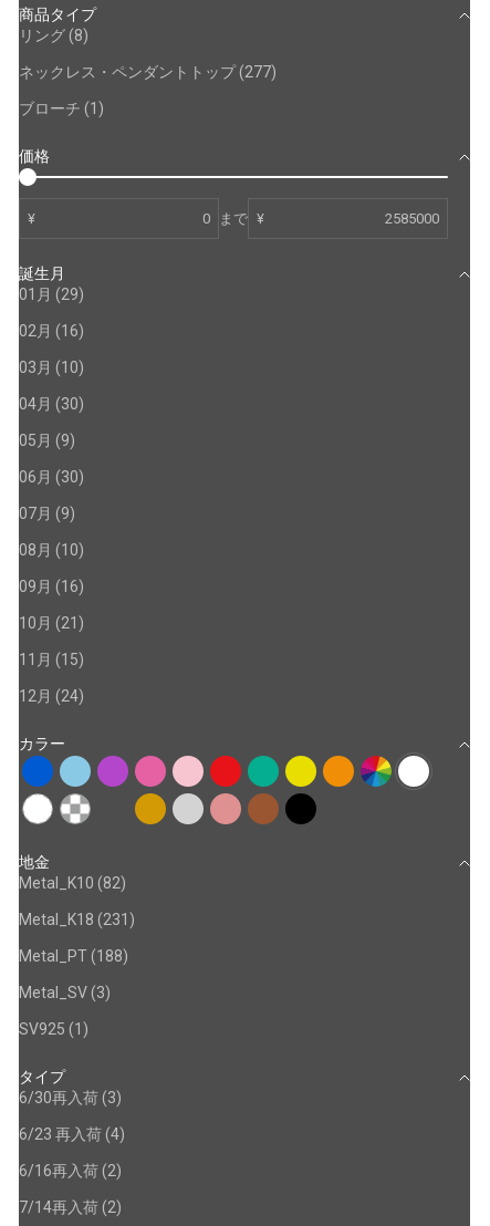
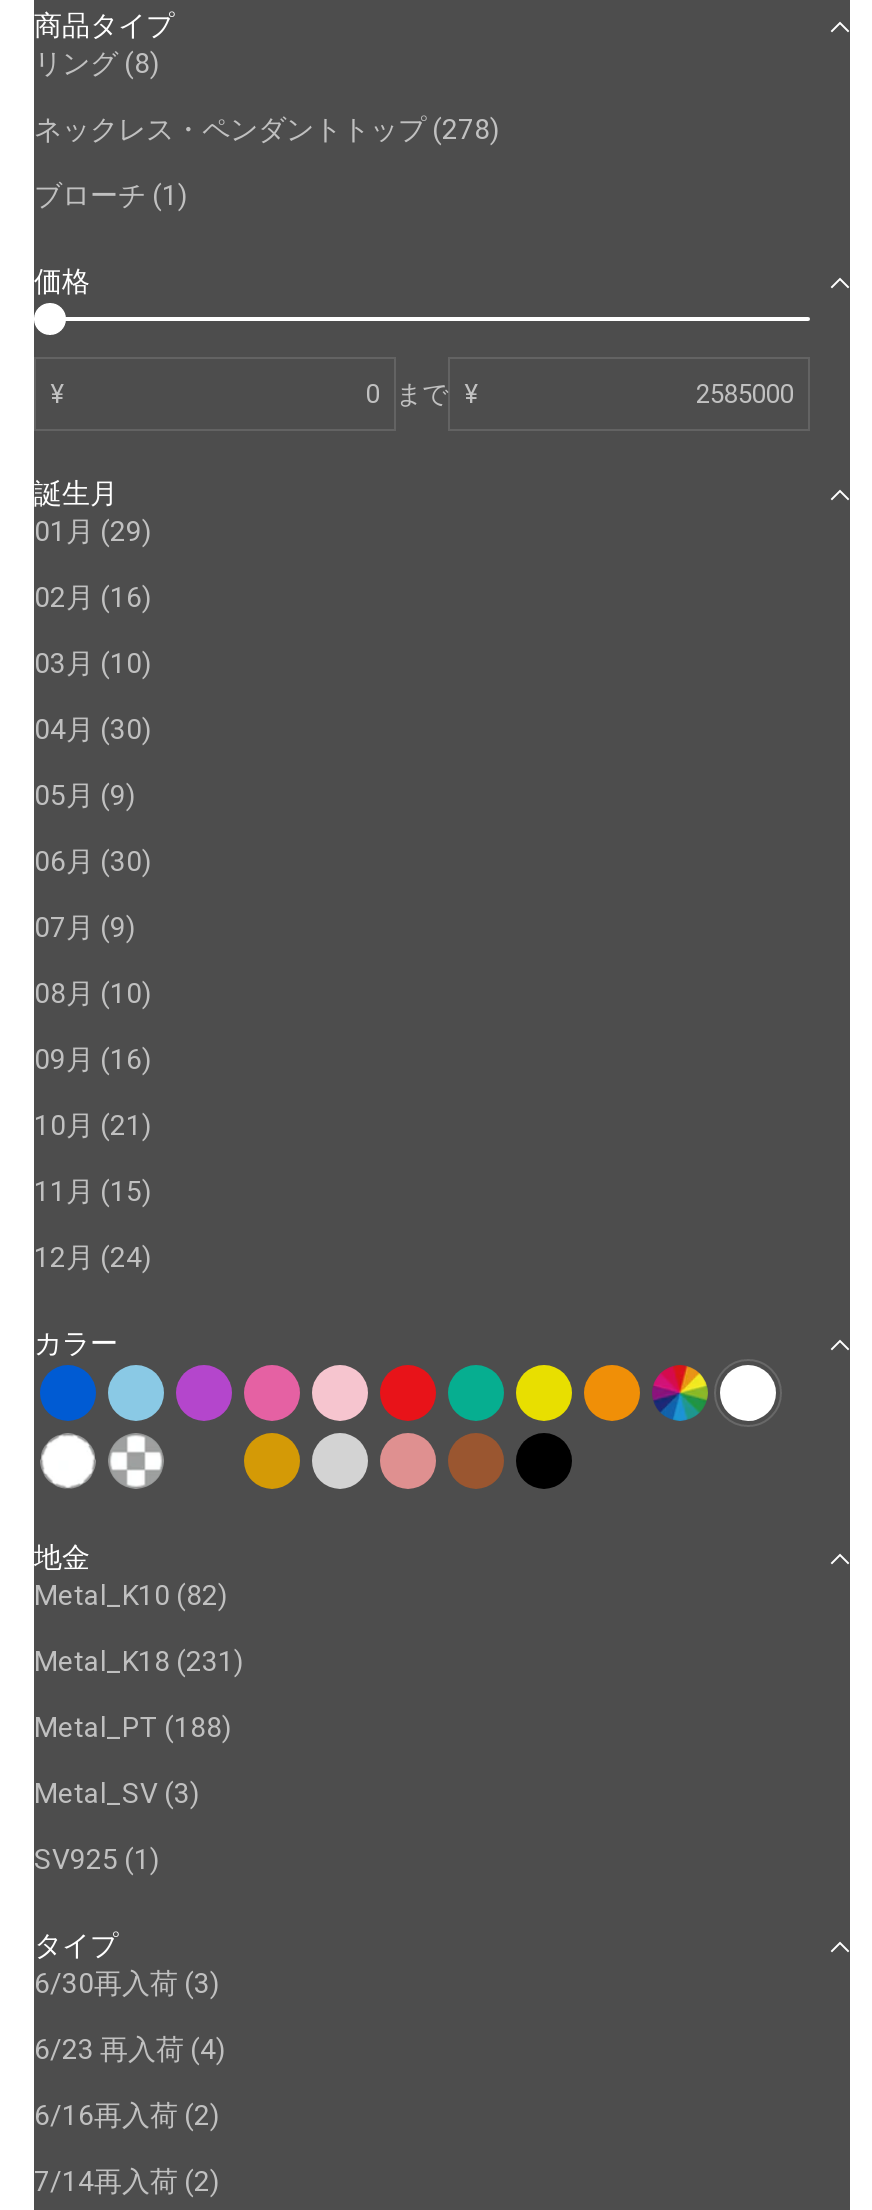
[19,63,277,81] ネックレス・ペンダントトップ (277) -> [34,113,500,145] ネックレス・ペンダントトップ (278)

